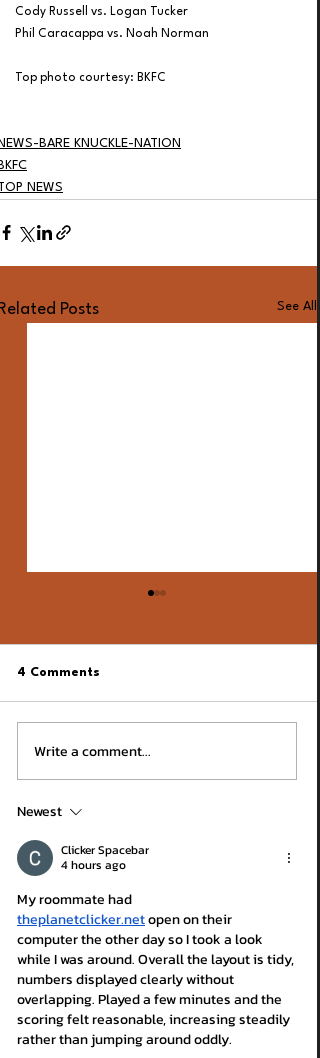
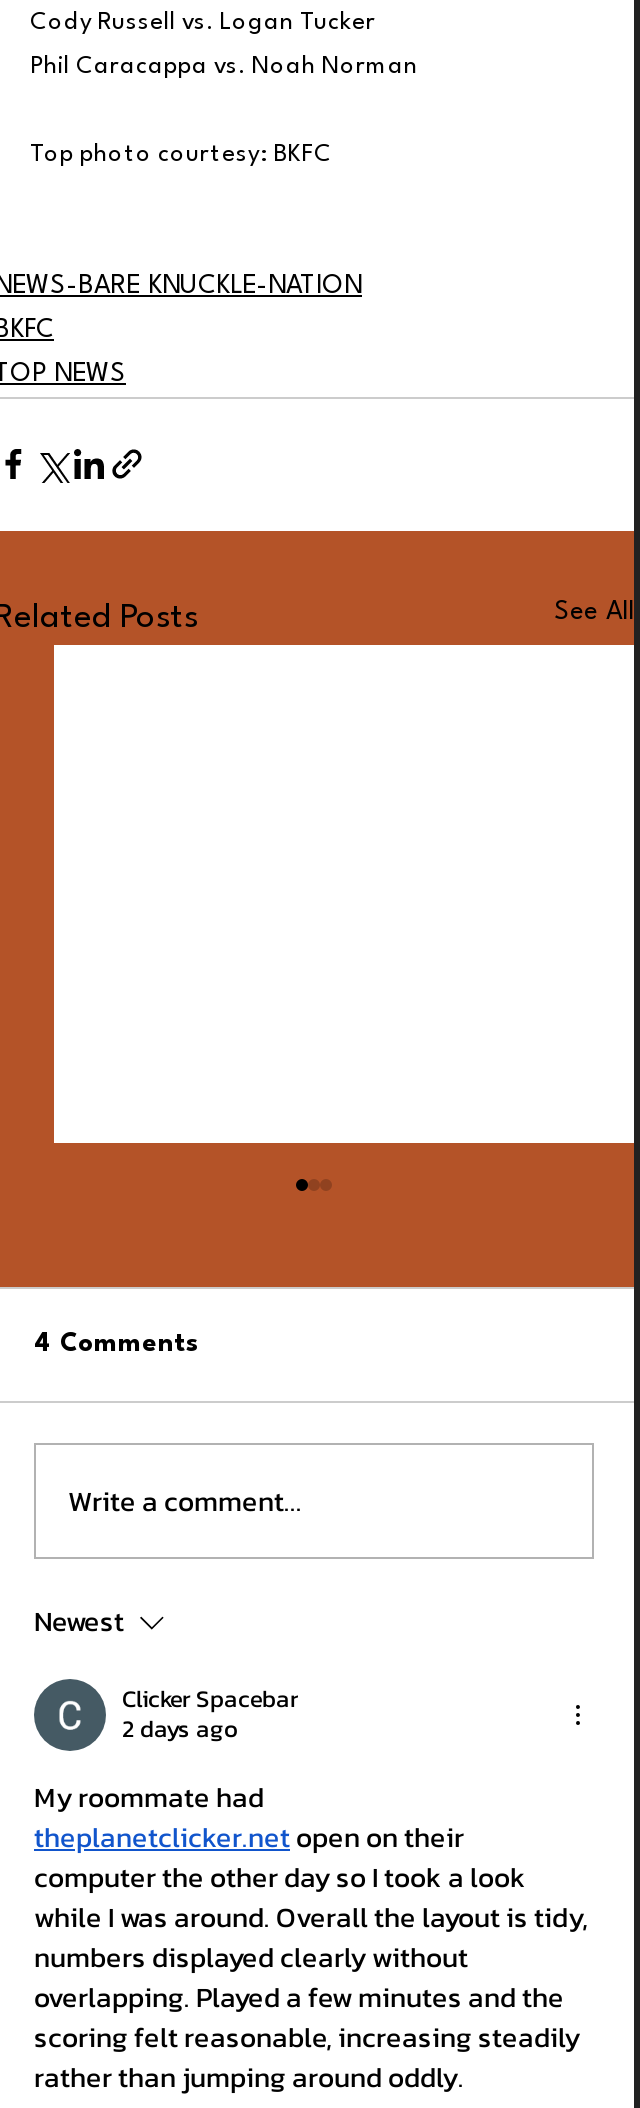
[61,856,126,874] 4 hours ago -> [122,1711,238,1747] 2 days ago

